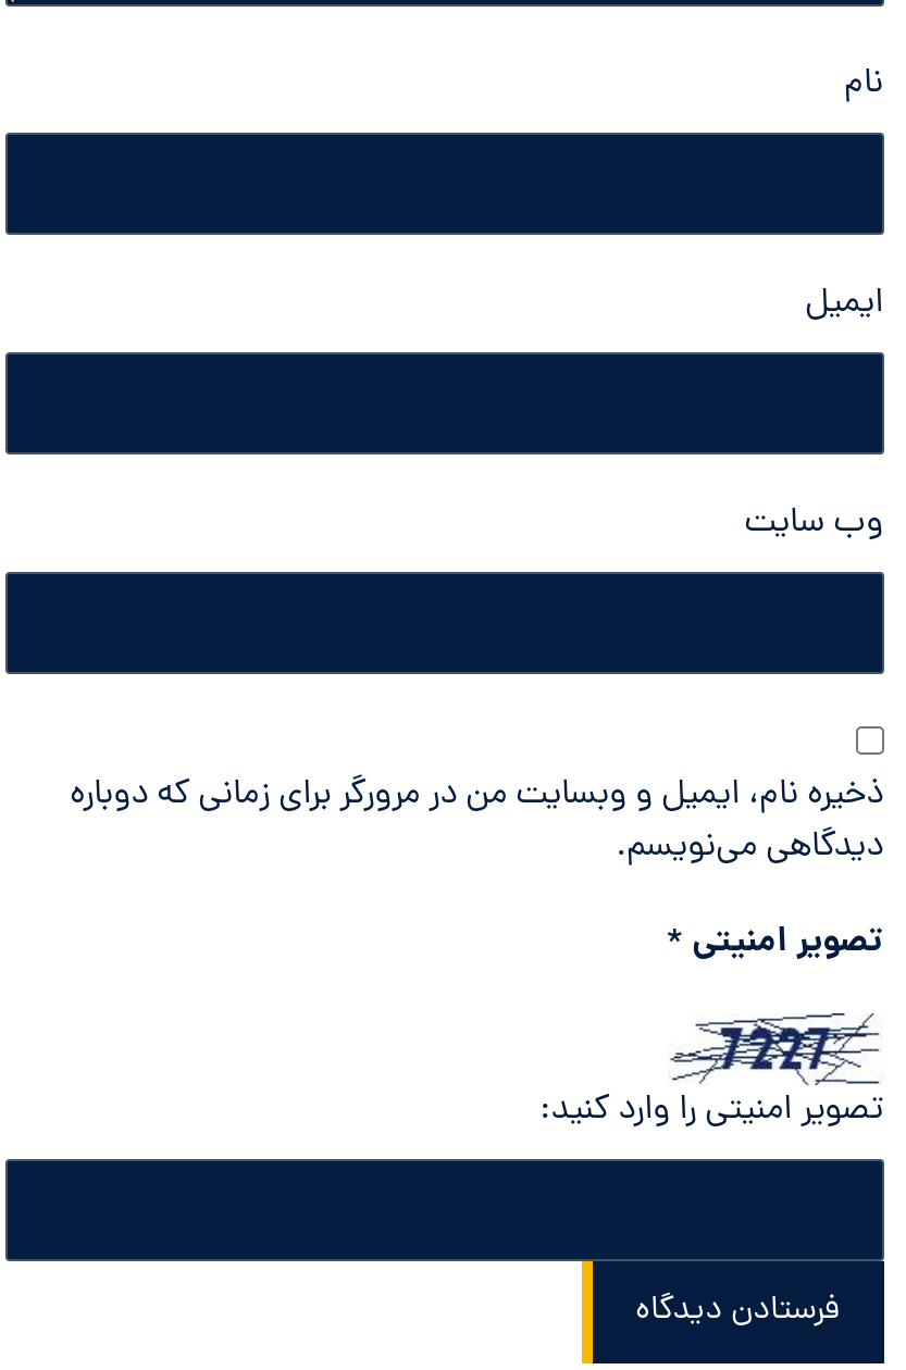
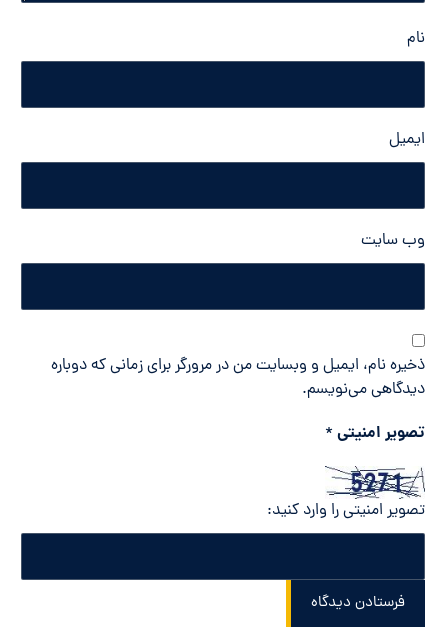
[671,1011,884,1081] [image] -> [325,465,426,497] [image]

